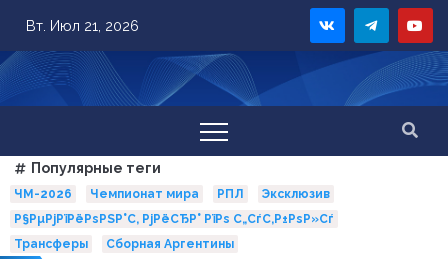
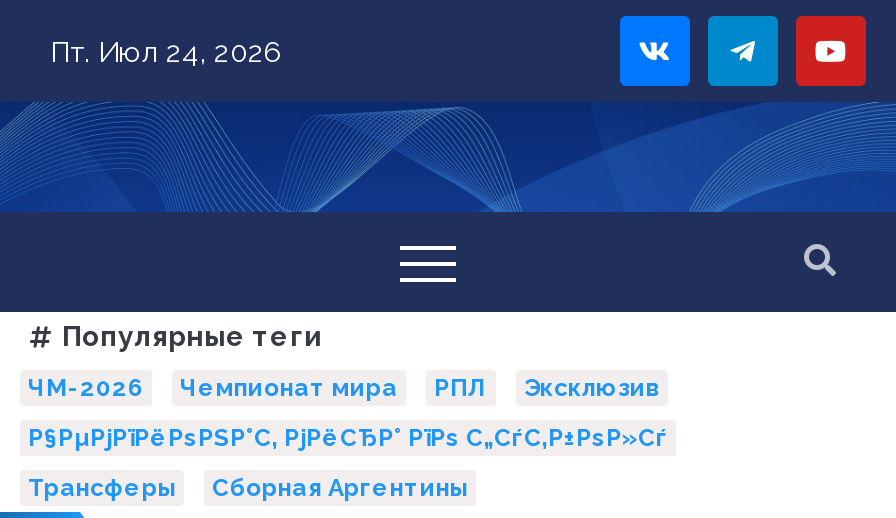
[26,17,139,34] Вт. Июл 21, 2026 -> [50,34,282,68] Пт. Июл 24, 2026

